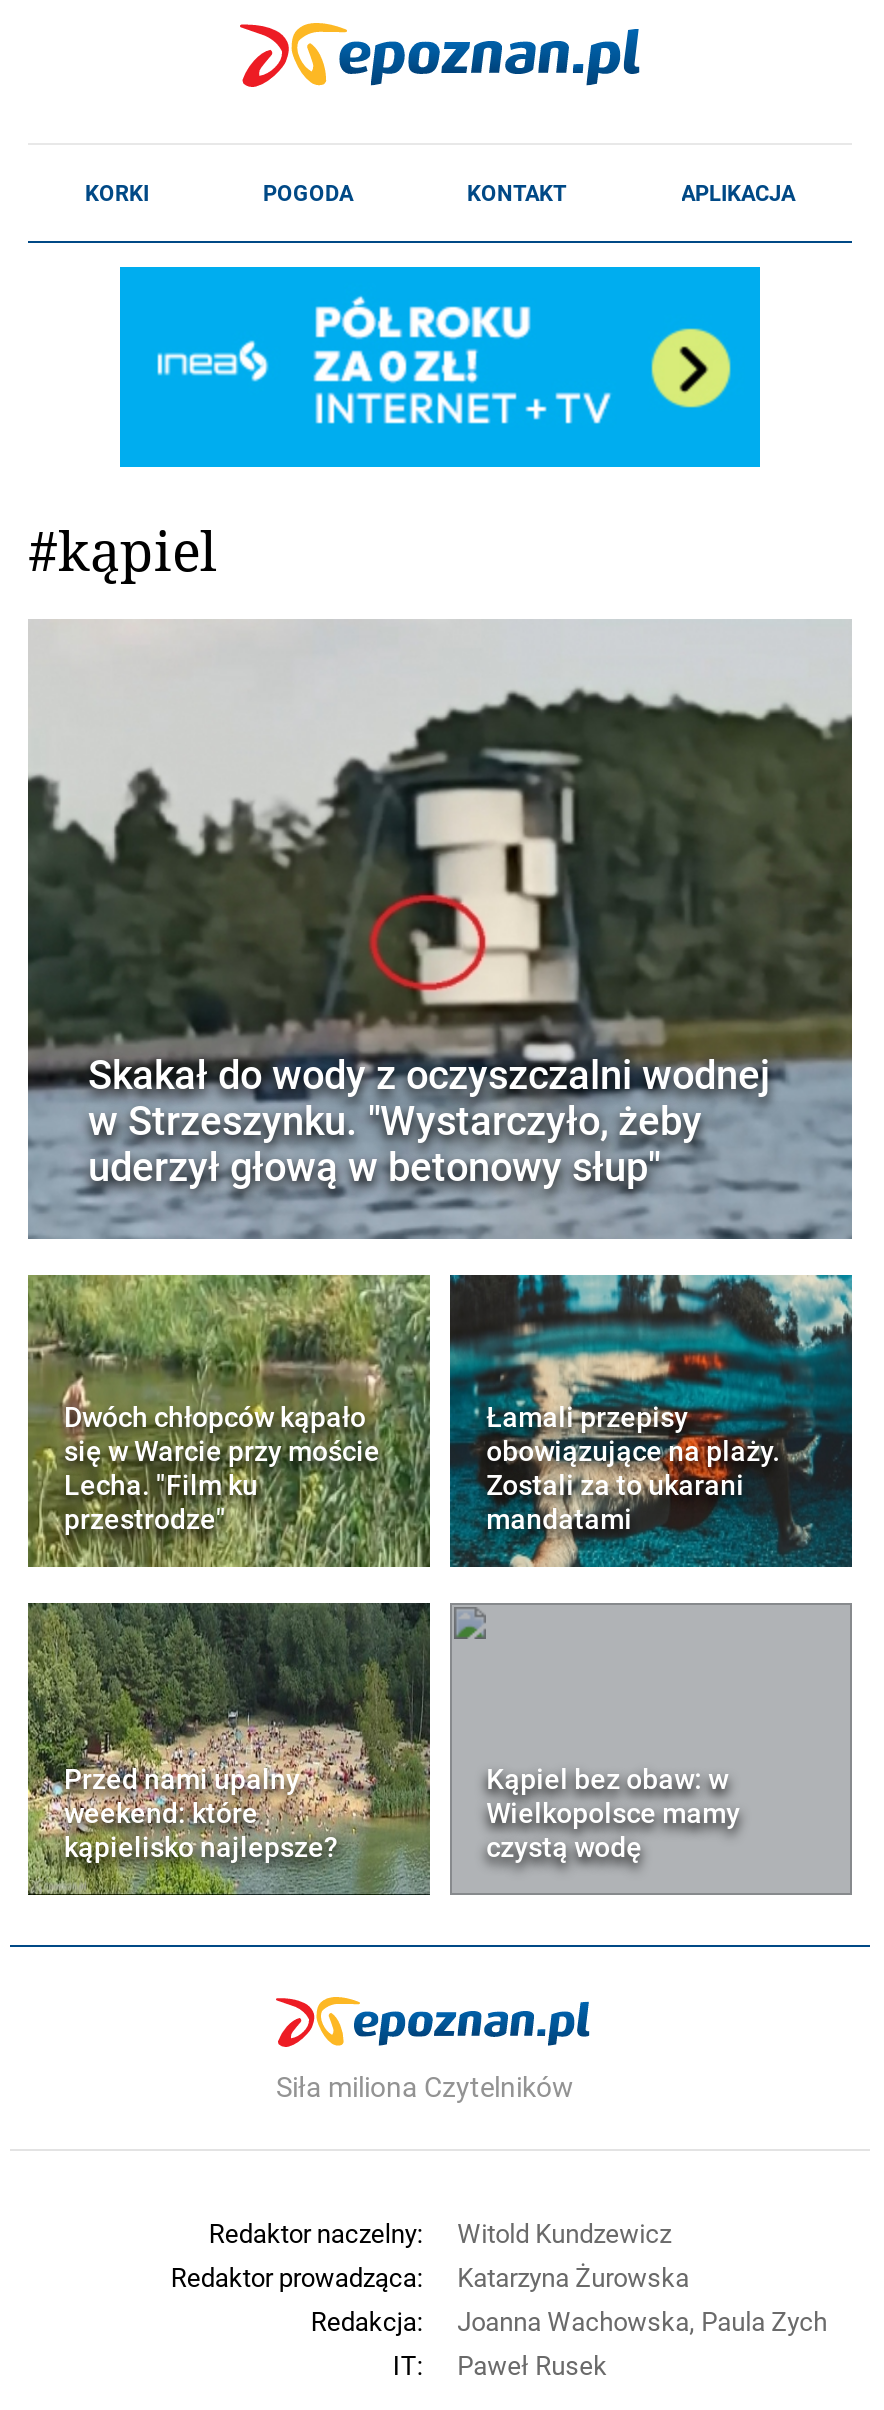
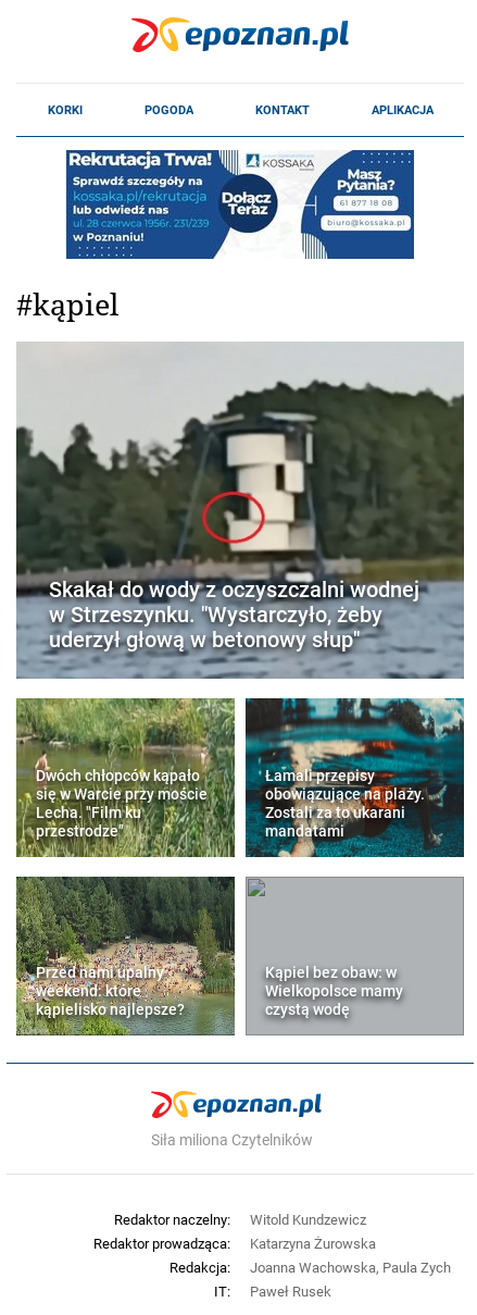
[118,265,762,469] [image] -> [65,149,415,260] [image]

